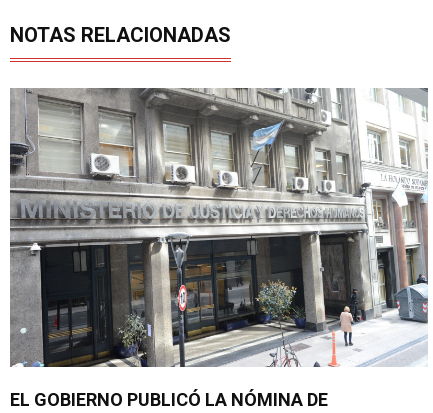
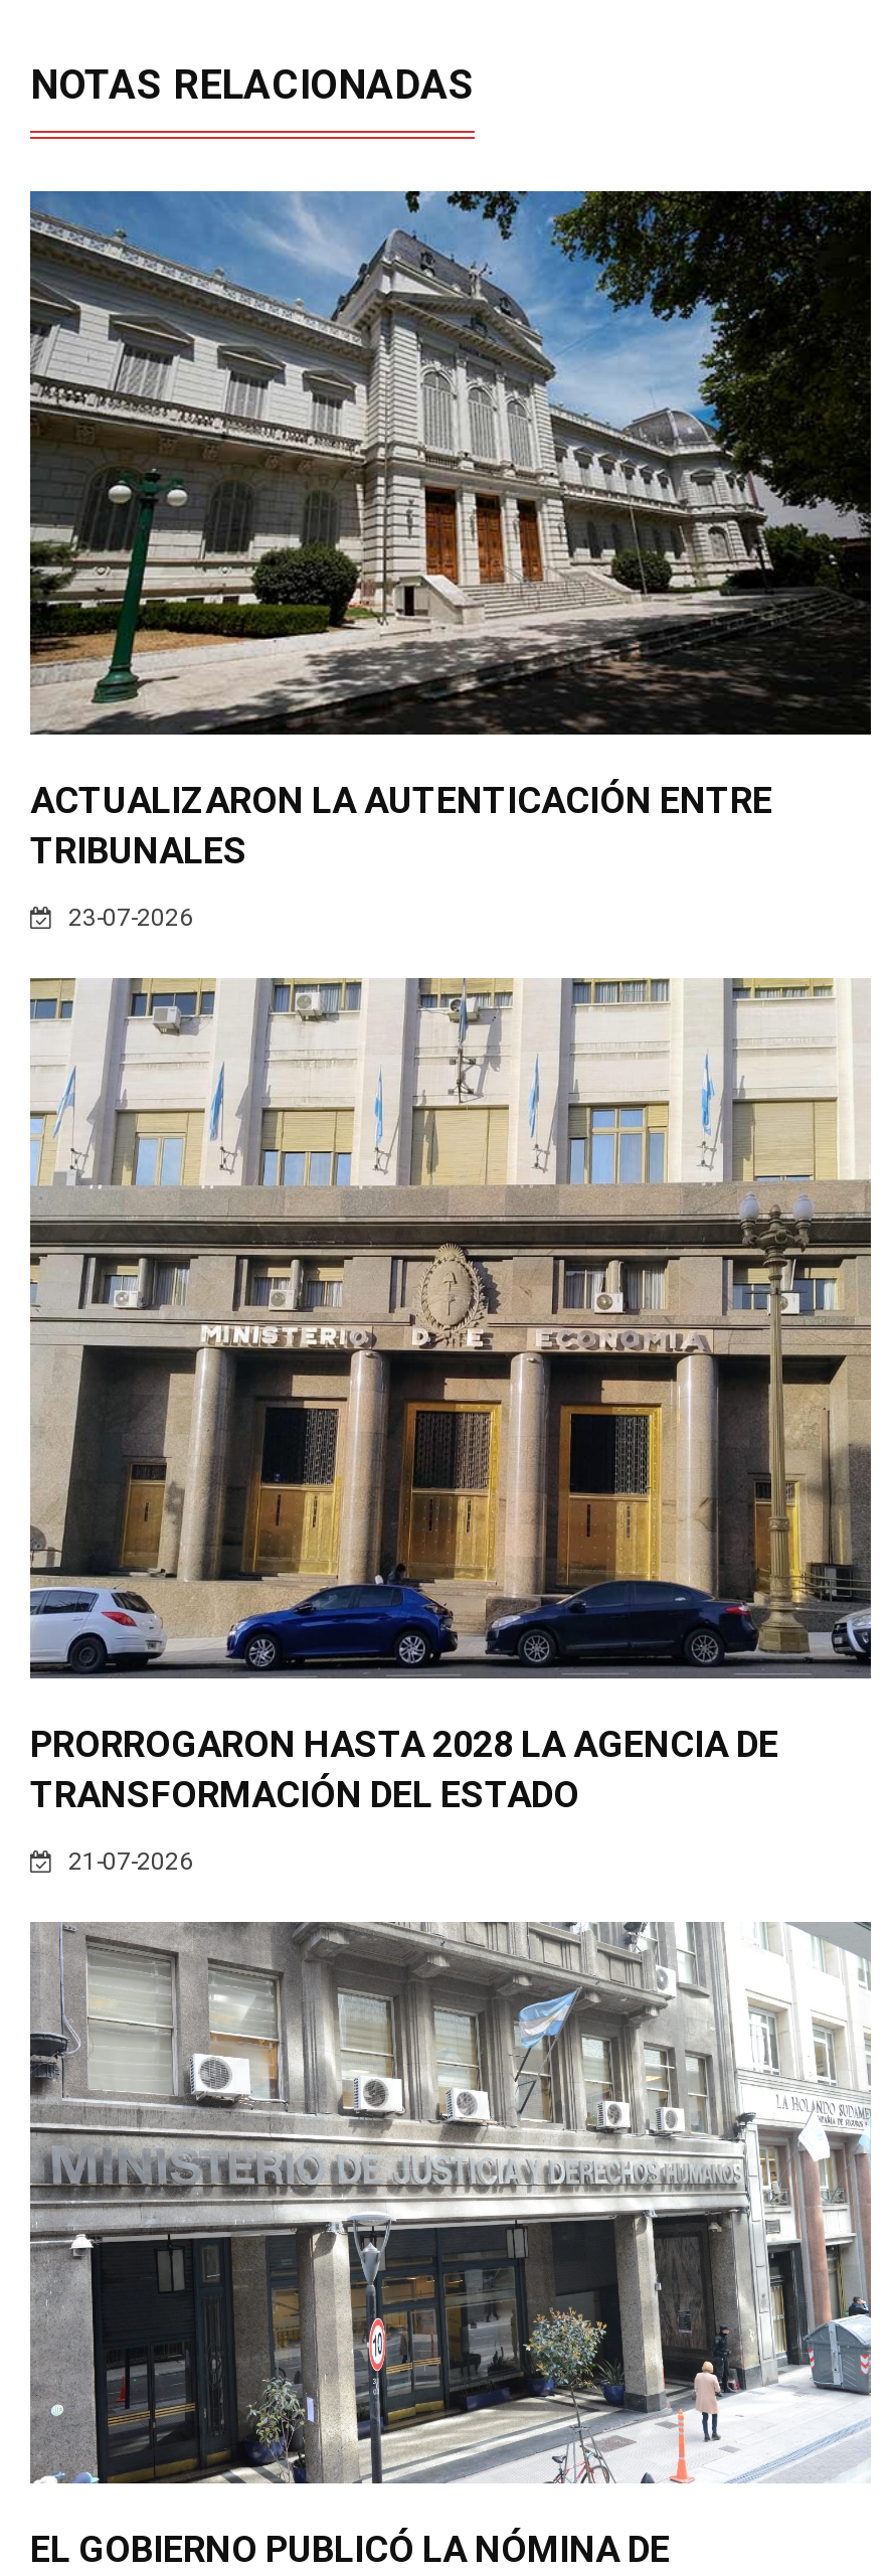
none -> [28,976,873,1876] [image] | PRORROGARON HASTA 2028 LA AGENCIA DE | TRANSFORMACIÓN DEL ESTADO | 21-07-2026
none -> [30,189,873,932] [image] | ACTUALIZARON LA AUTENTICACIÓN ENTRE | TRIBUNALES | 23-07-2026

